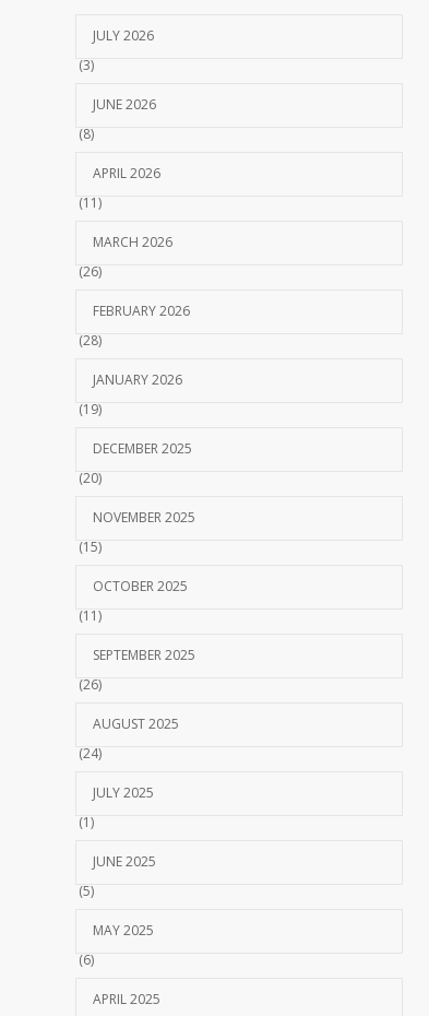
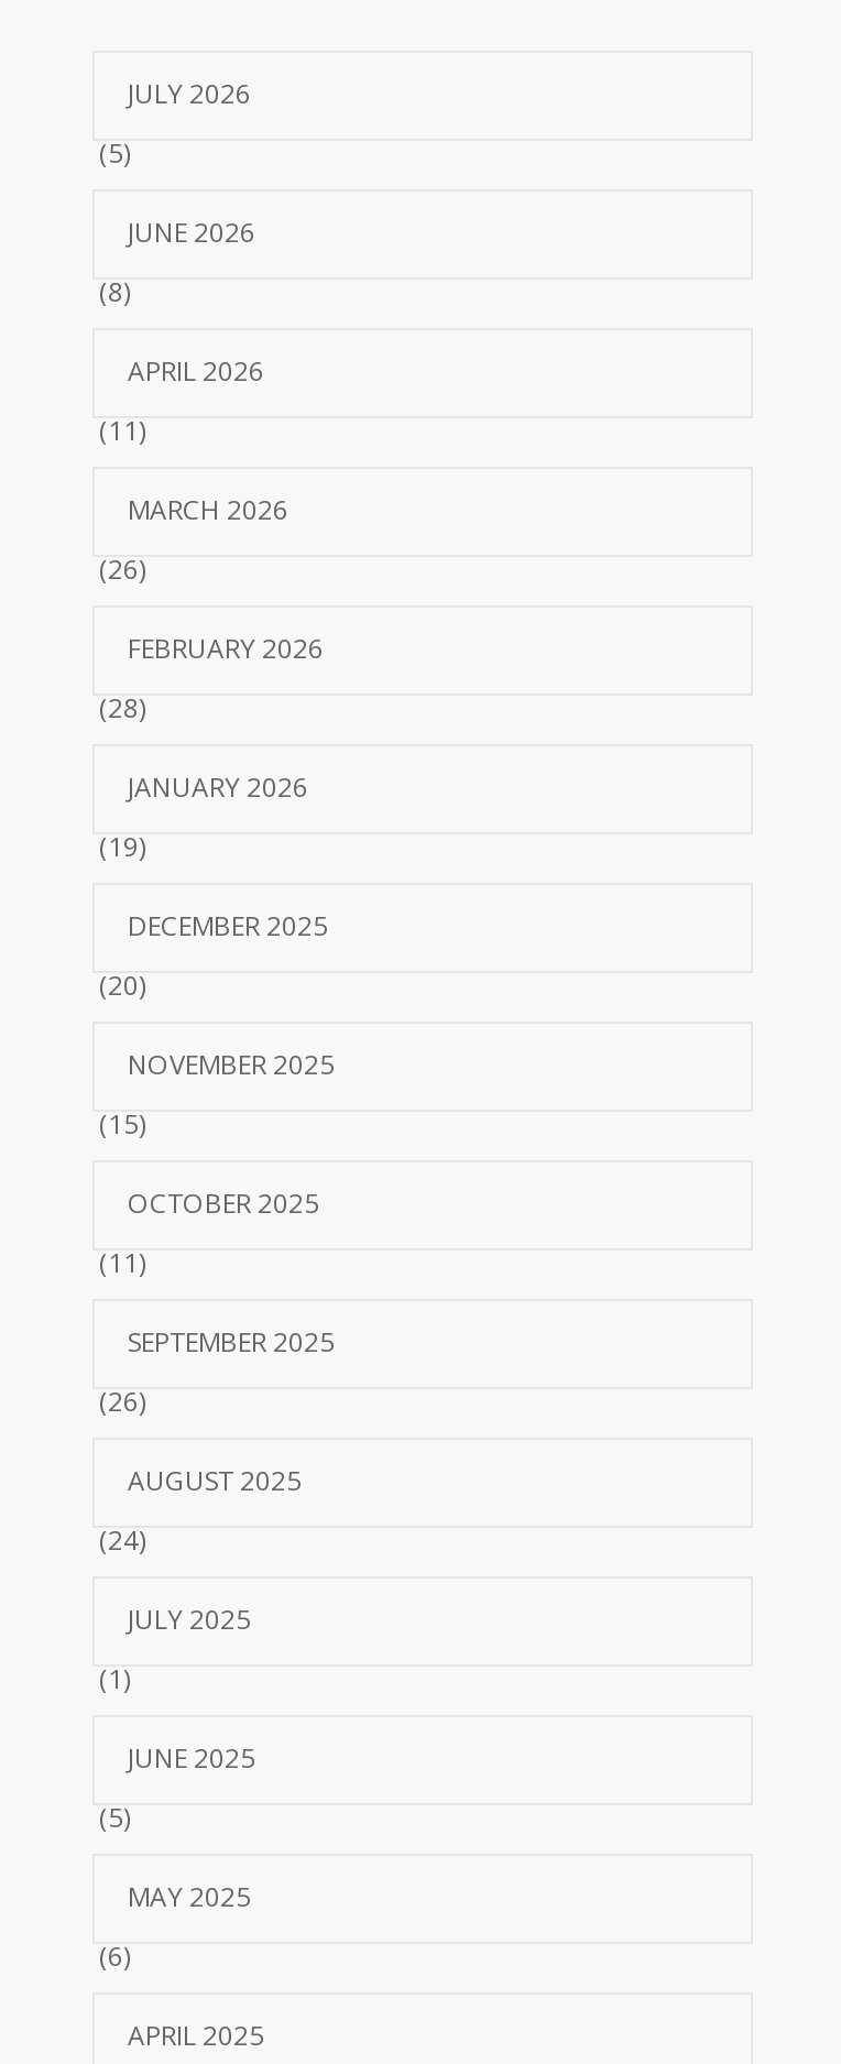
[75,56,94,74] (3) -> [92,134,130,172] (5)

